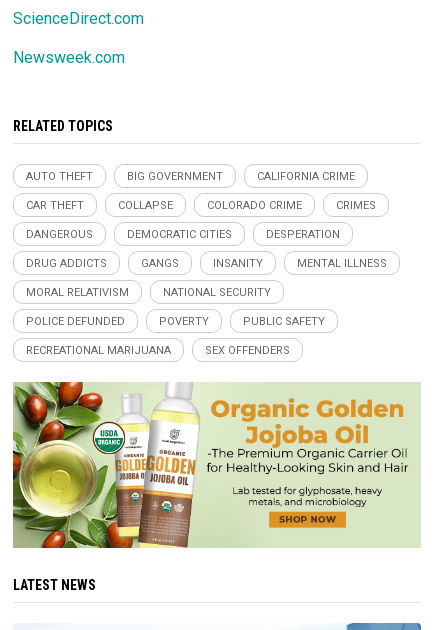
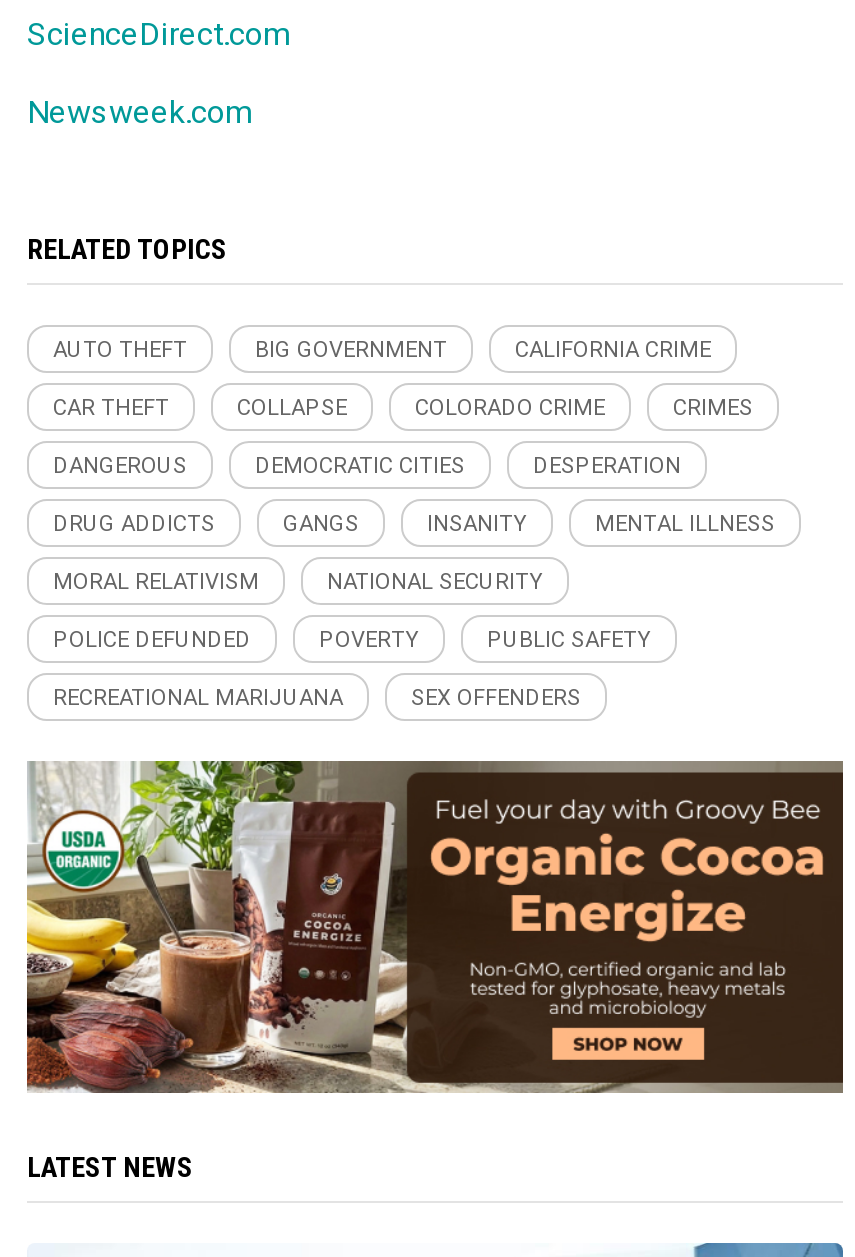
[12,381,421,549] [image] -> [25,759,845,1095] [image]

